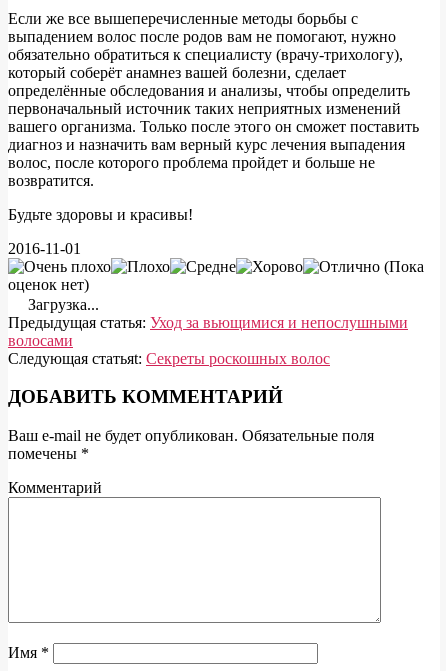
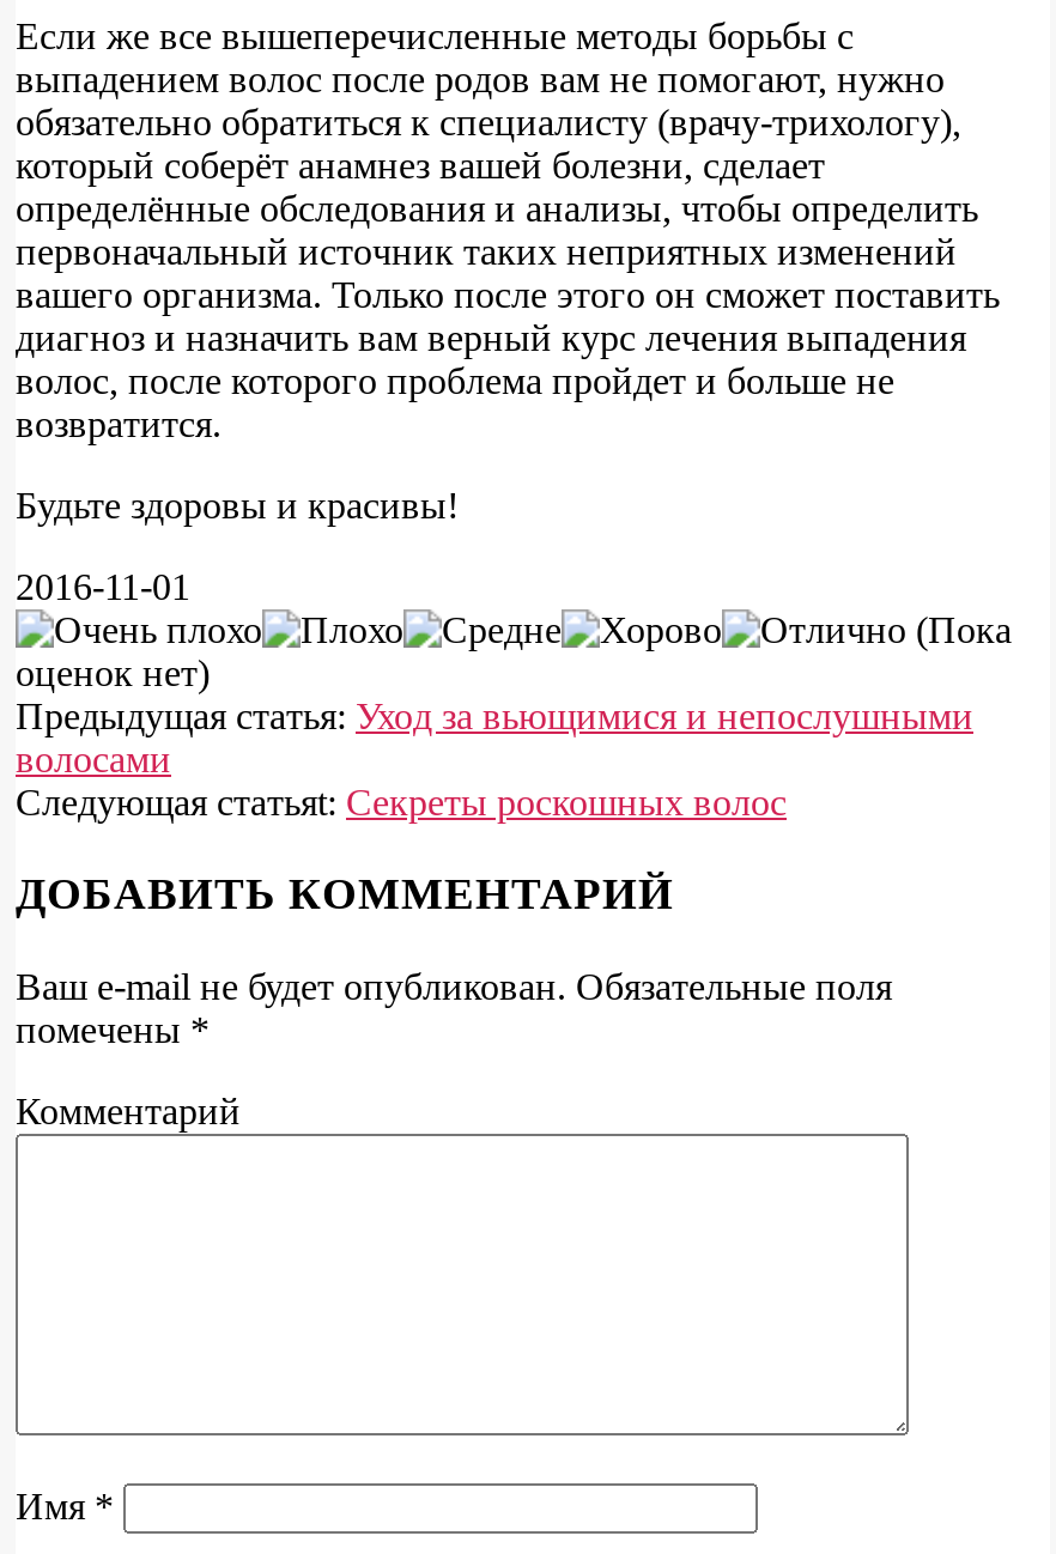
[24,296,99,313] Загрузка... -> none

